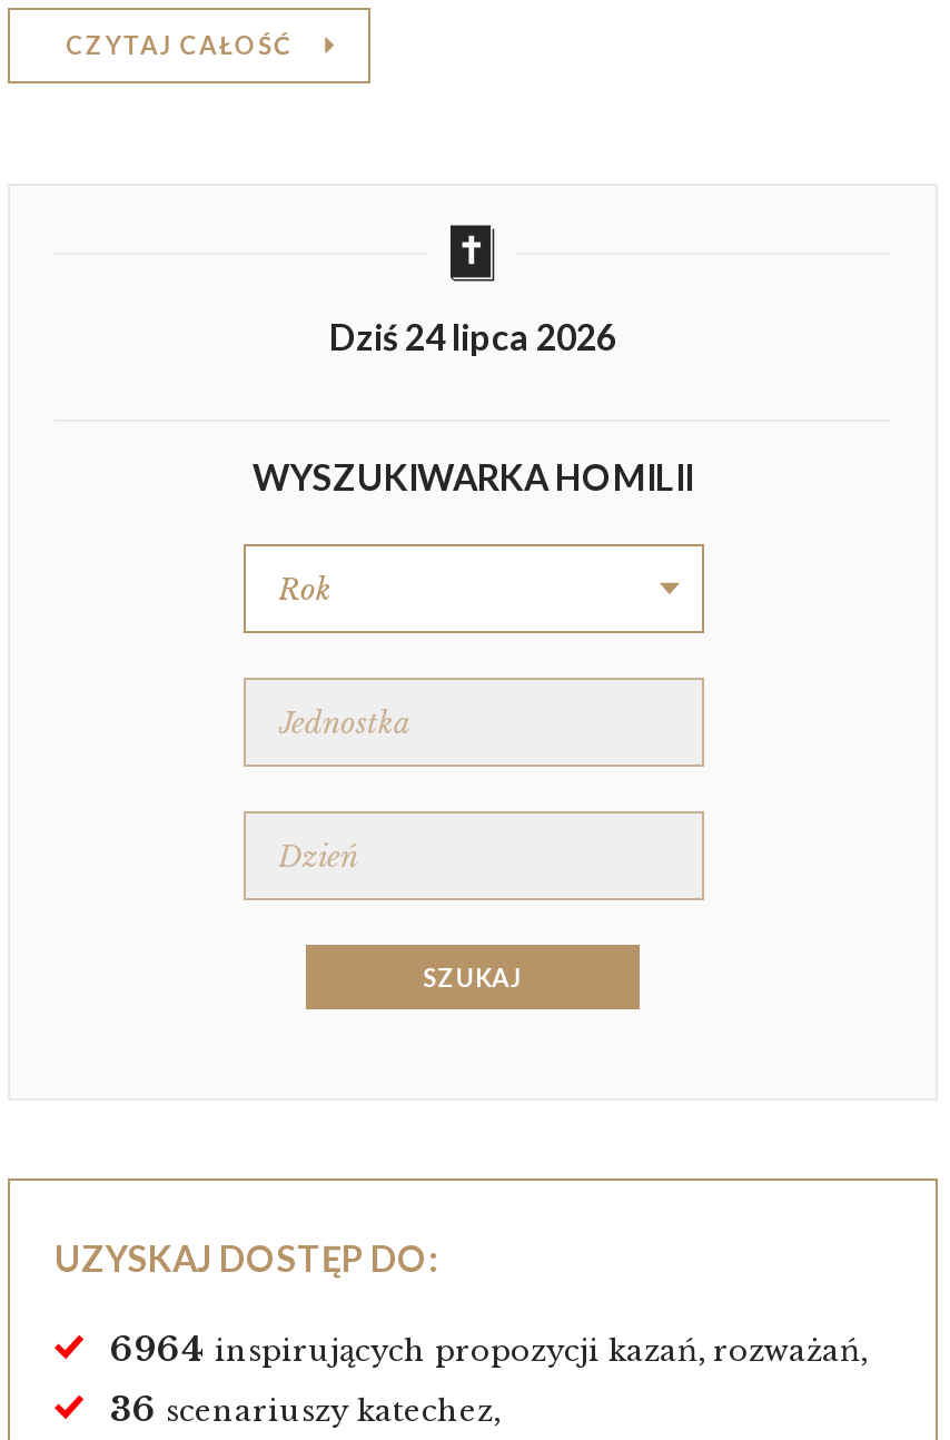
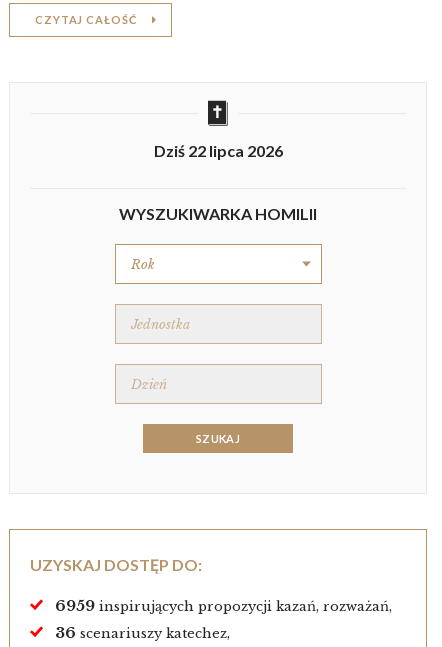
[329,315,616,357] Dziś 24 lipca 2026 -> [153,141,282,160] Dziś 22 lipca 2026
[110,1328,867,1370] 6964 inspirujących propozycji kazań, rozważań, -> [55,596,392,615] 6959 inspirujących propozycji kazań, rozważań,

